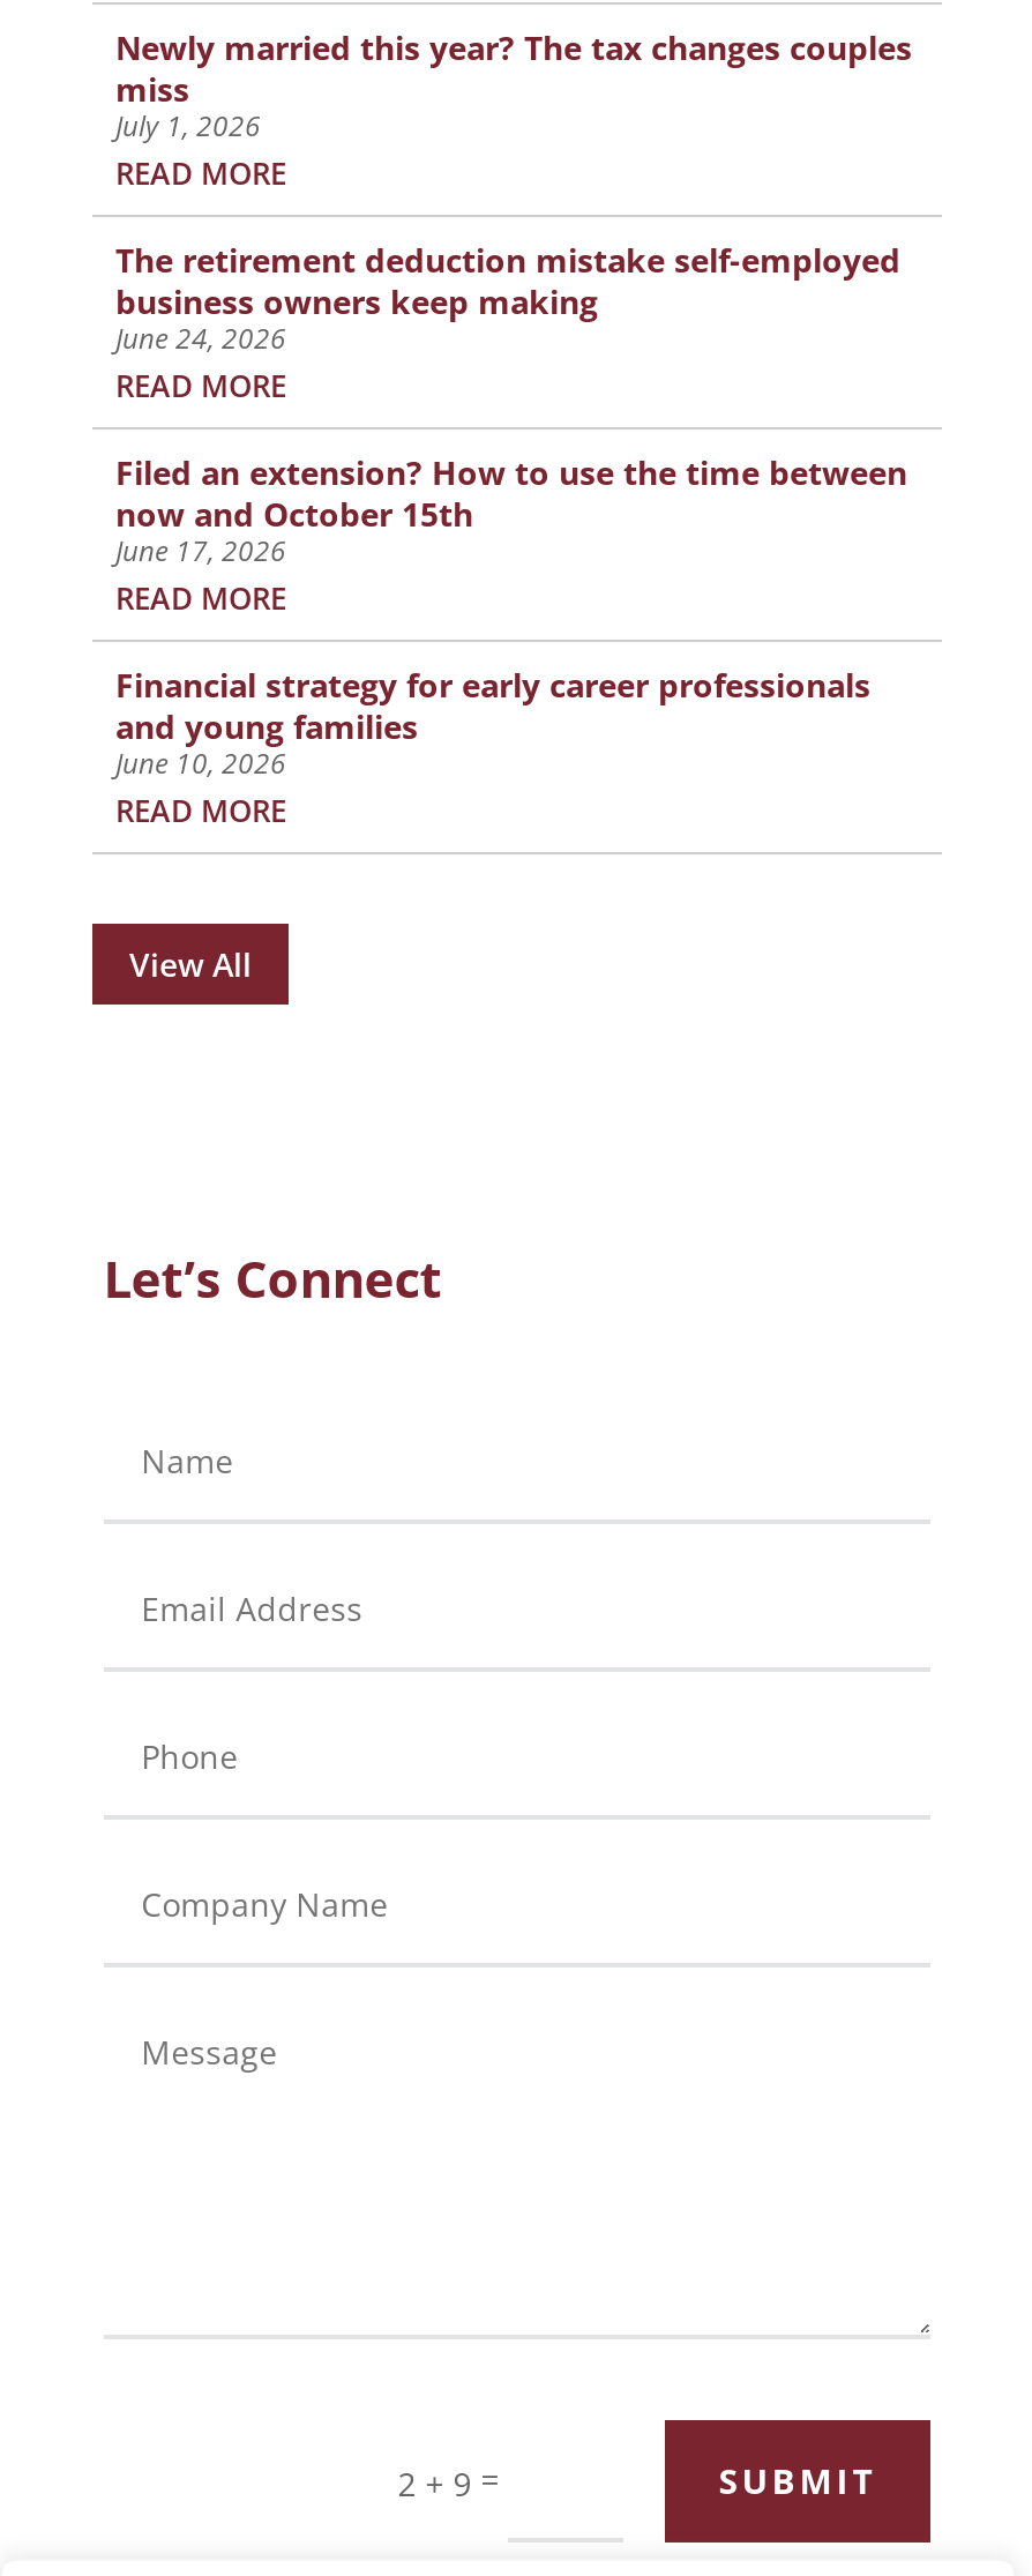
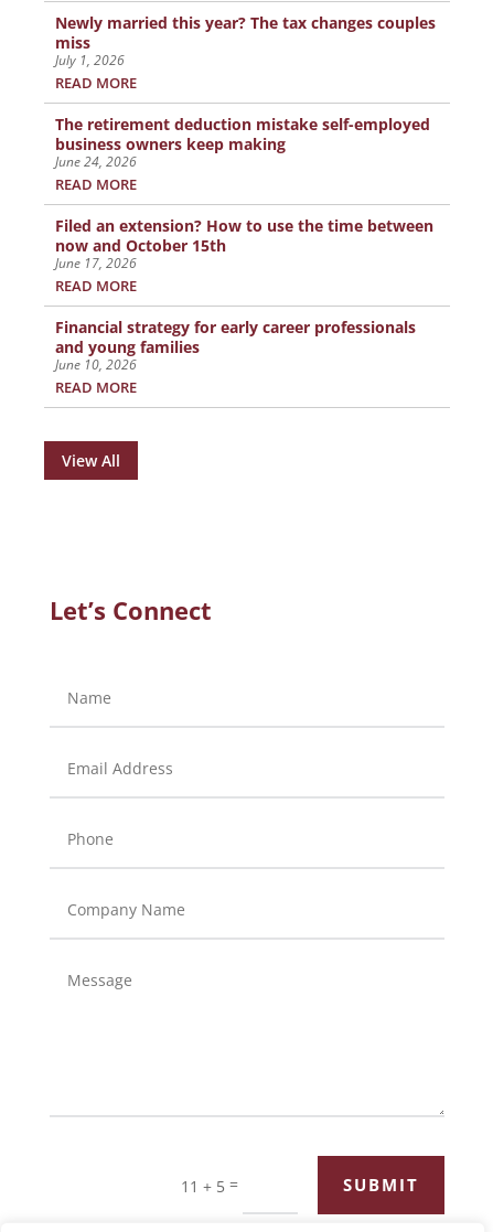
[398,2456,508,2504] 2 + 9 = -> [181,1173,243,1196] 11 + 5 =

